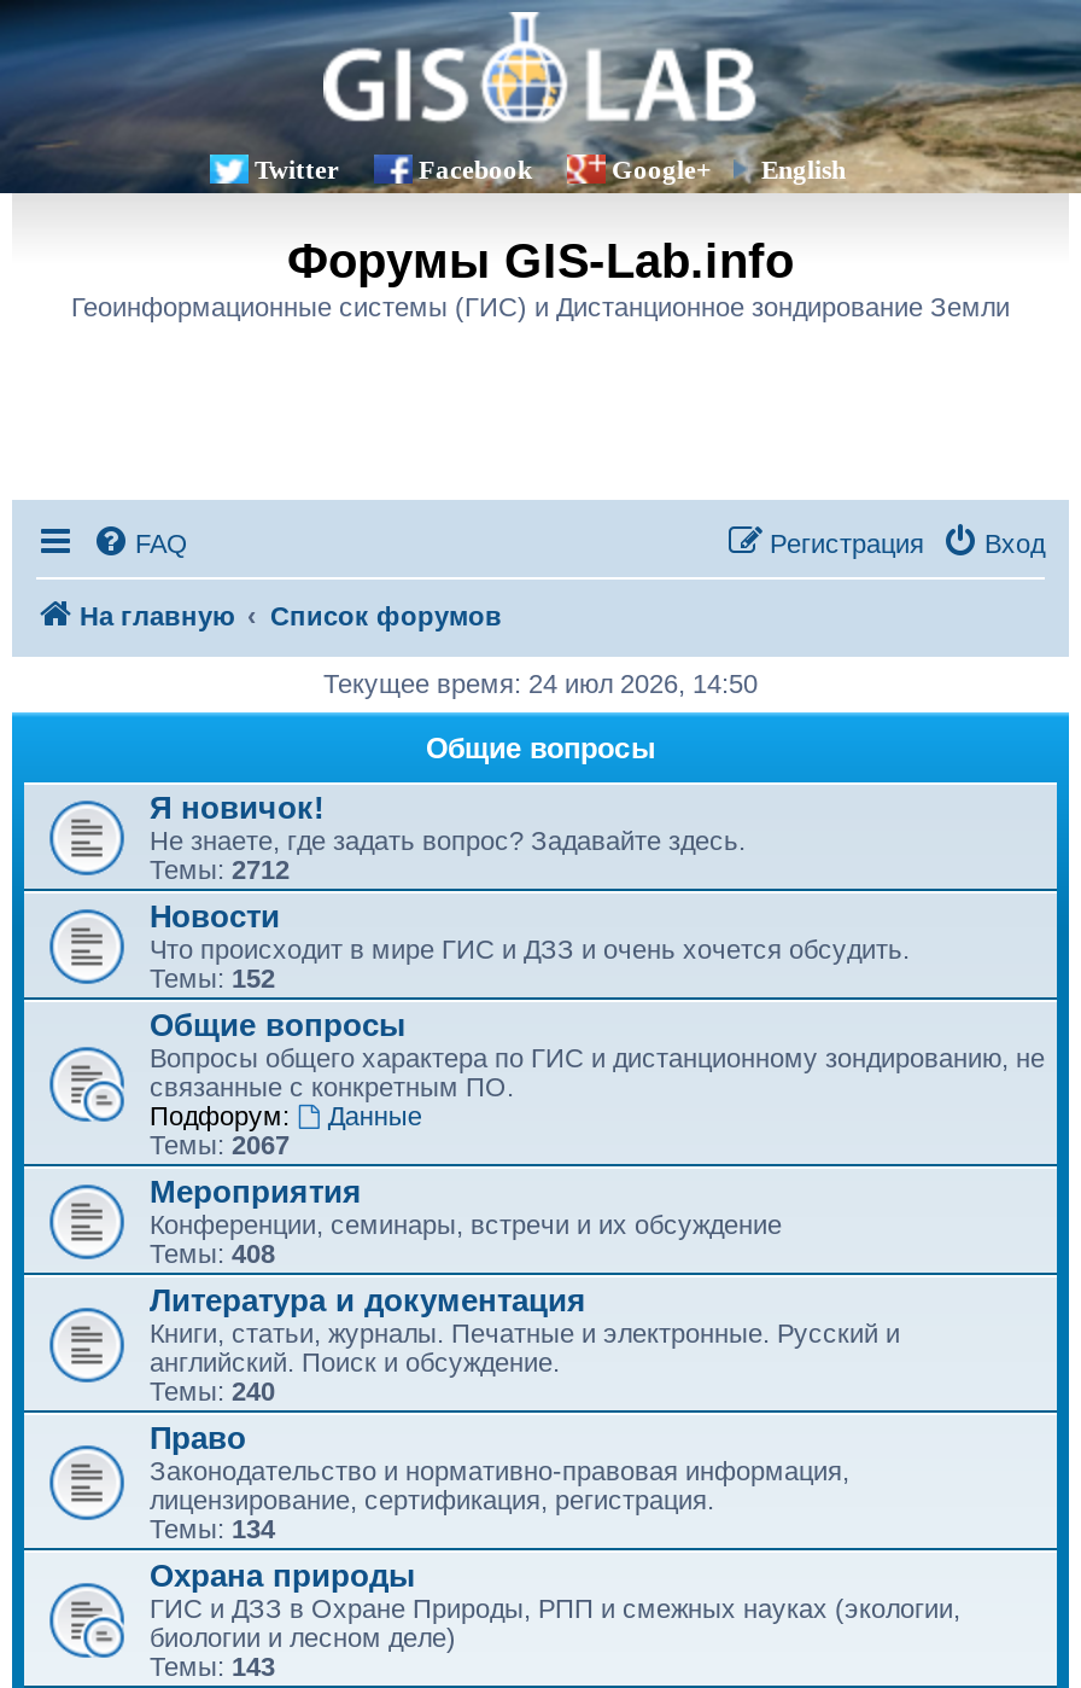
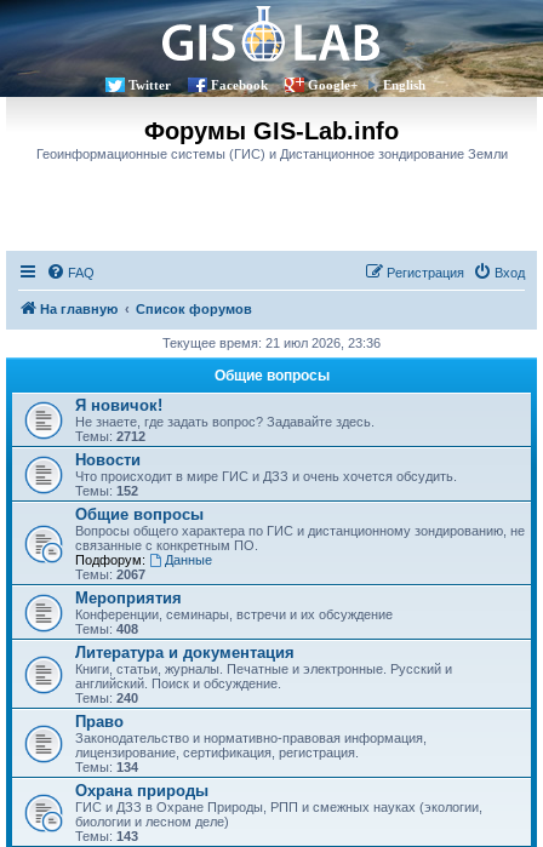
[323,669,758,698] Текущее время: 24 июл 2026, 14:50 -> [162,336,381,350] Текущее время: 21 июл 2026, 23:36

